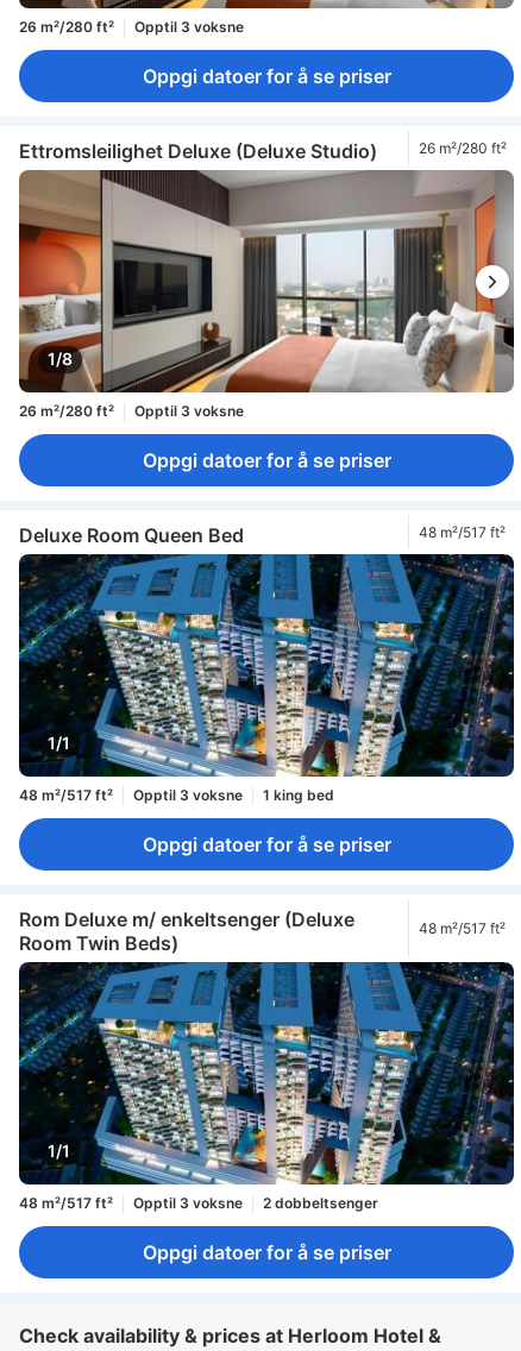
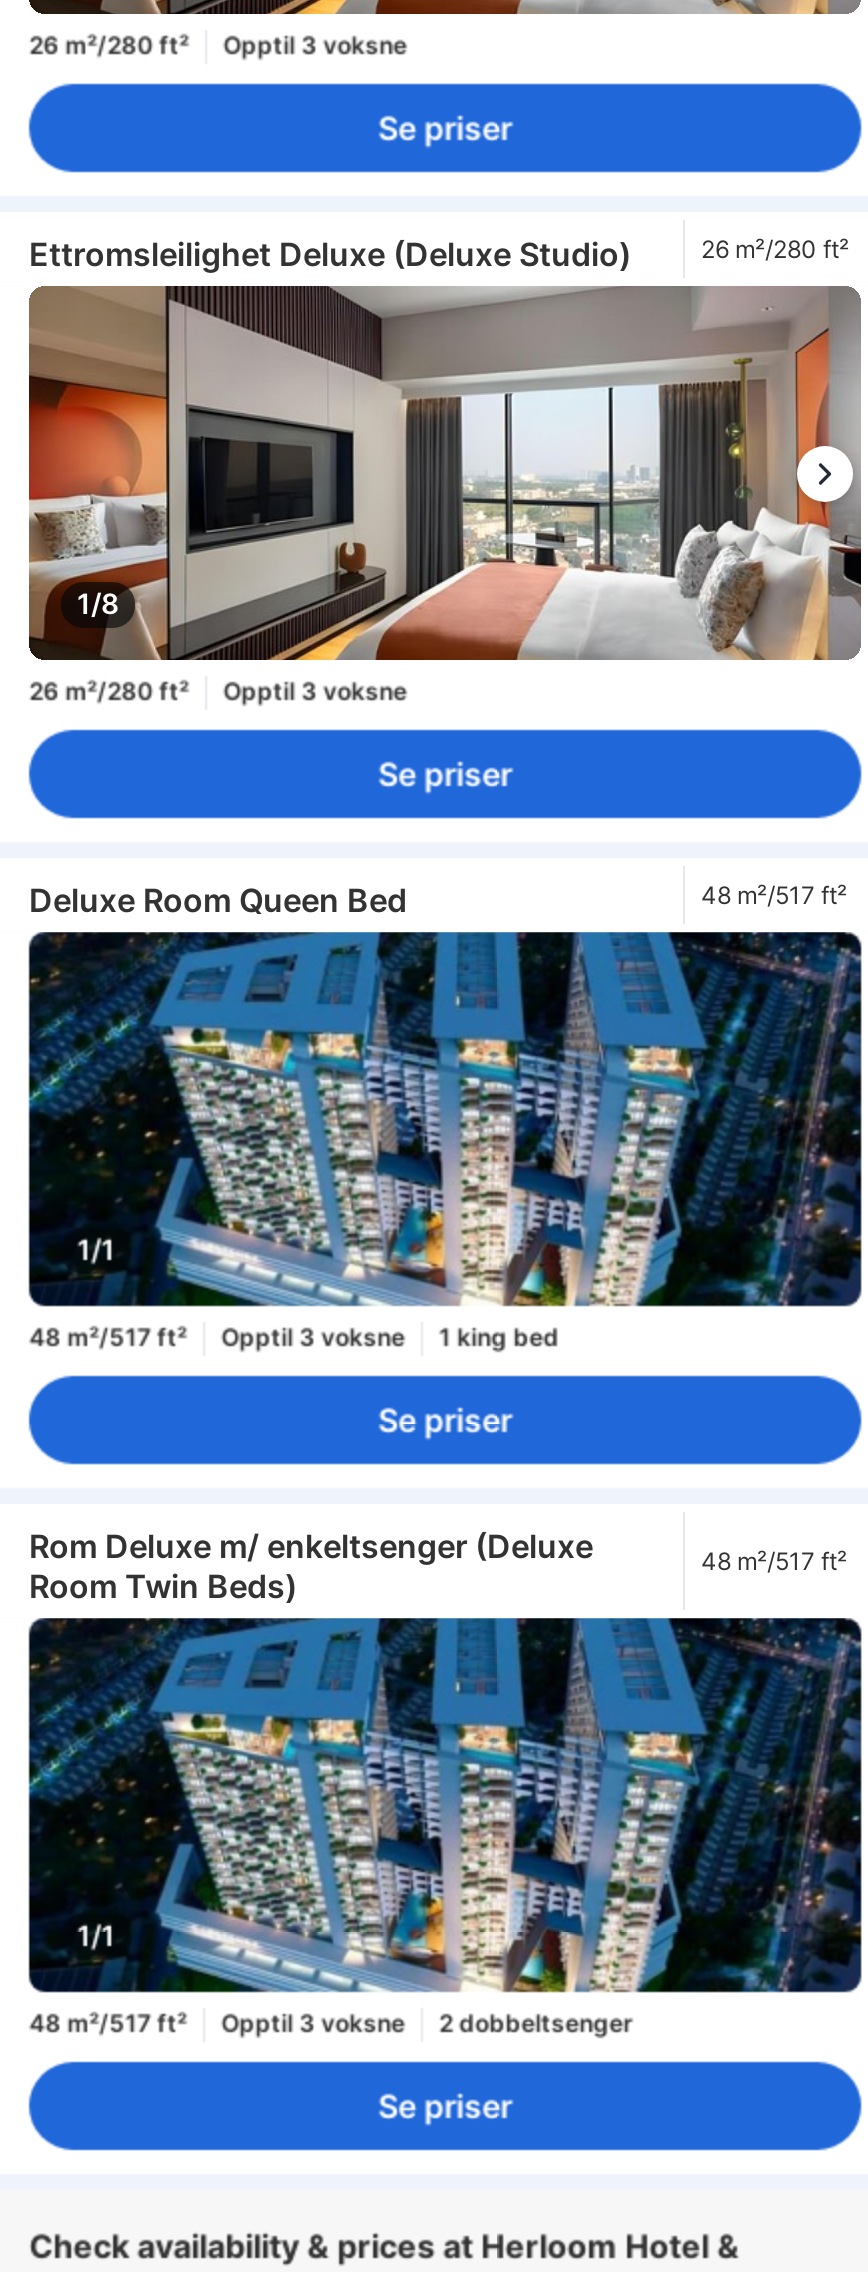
[142,64,391,88] Oppgi datoer for å se priser -> [378,108,512,148] Se priser
[142,448,391,472] Oppgi datoer for å se priser -> [378,754,512,794] Se priser
[142,832,391,856] Oppgi datoer for å se priser -> [378,1400,512,1440] Se priser
[142,1240,391,1264] Oppgi datoer for å se priser -> [378,2086,512,2126] Se priser

